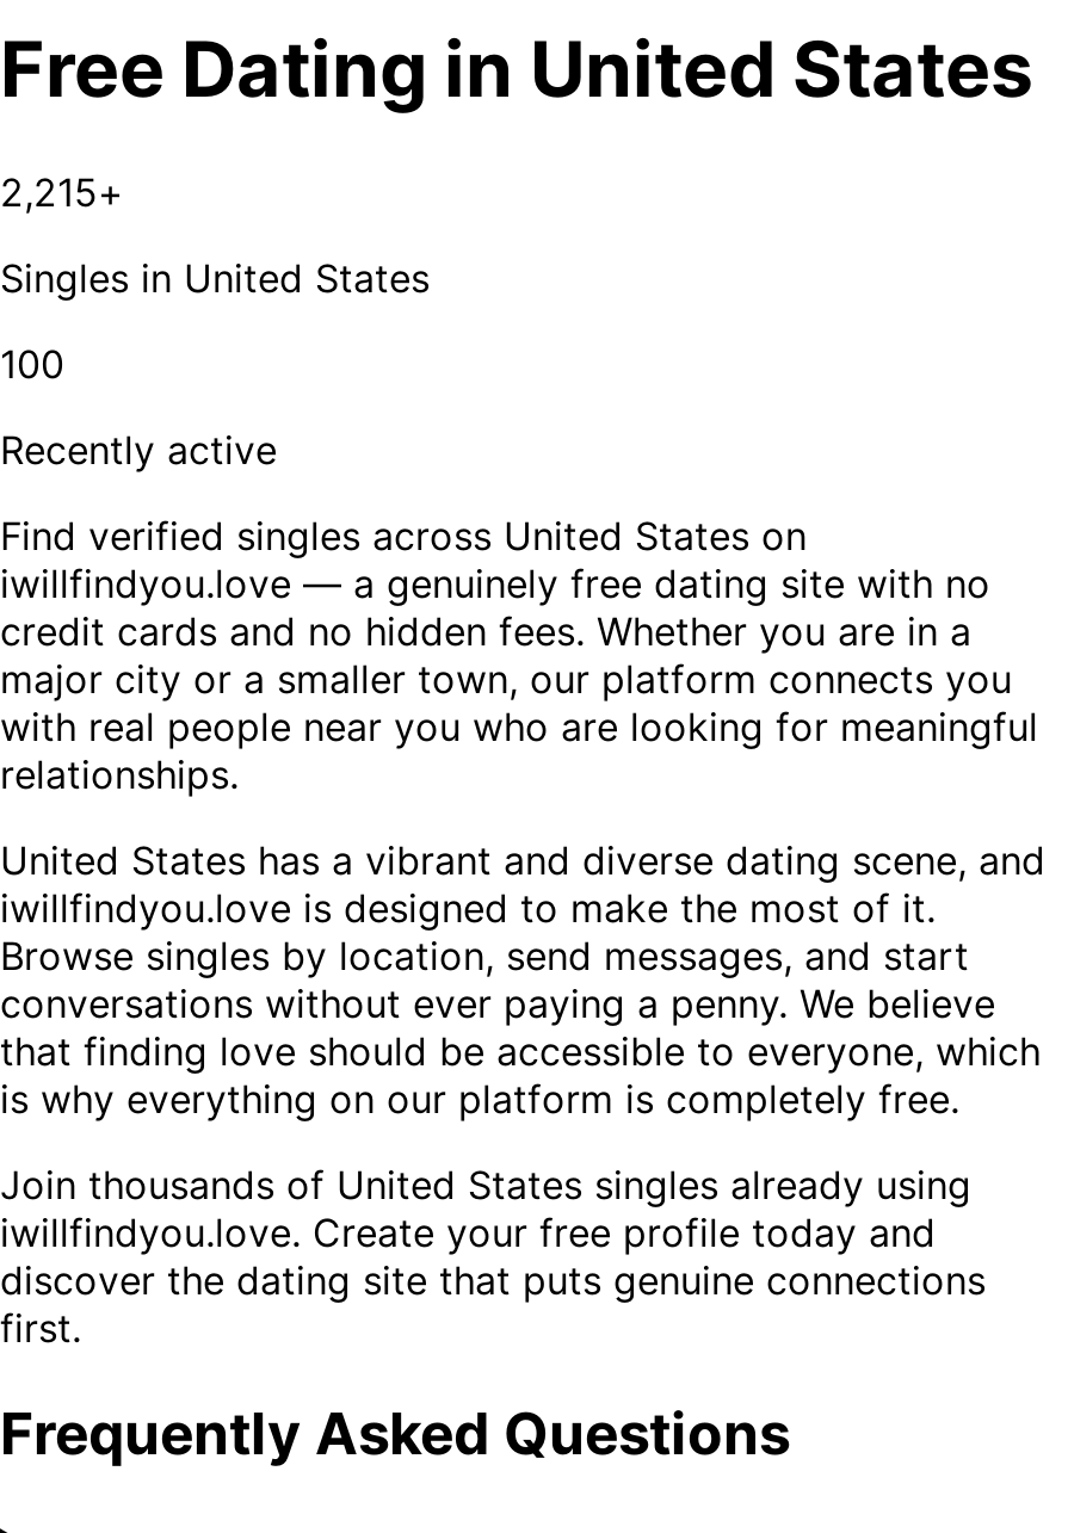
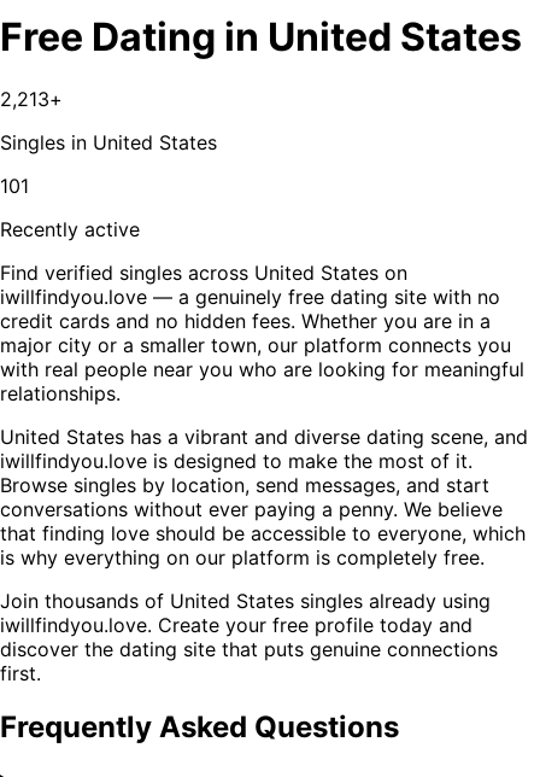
[0,168,124,215] 2,215+ -> [0,87,63,111] 2,213+
[0,340,64,387] 100 -> [0,173,29,198] 101

